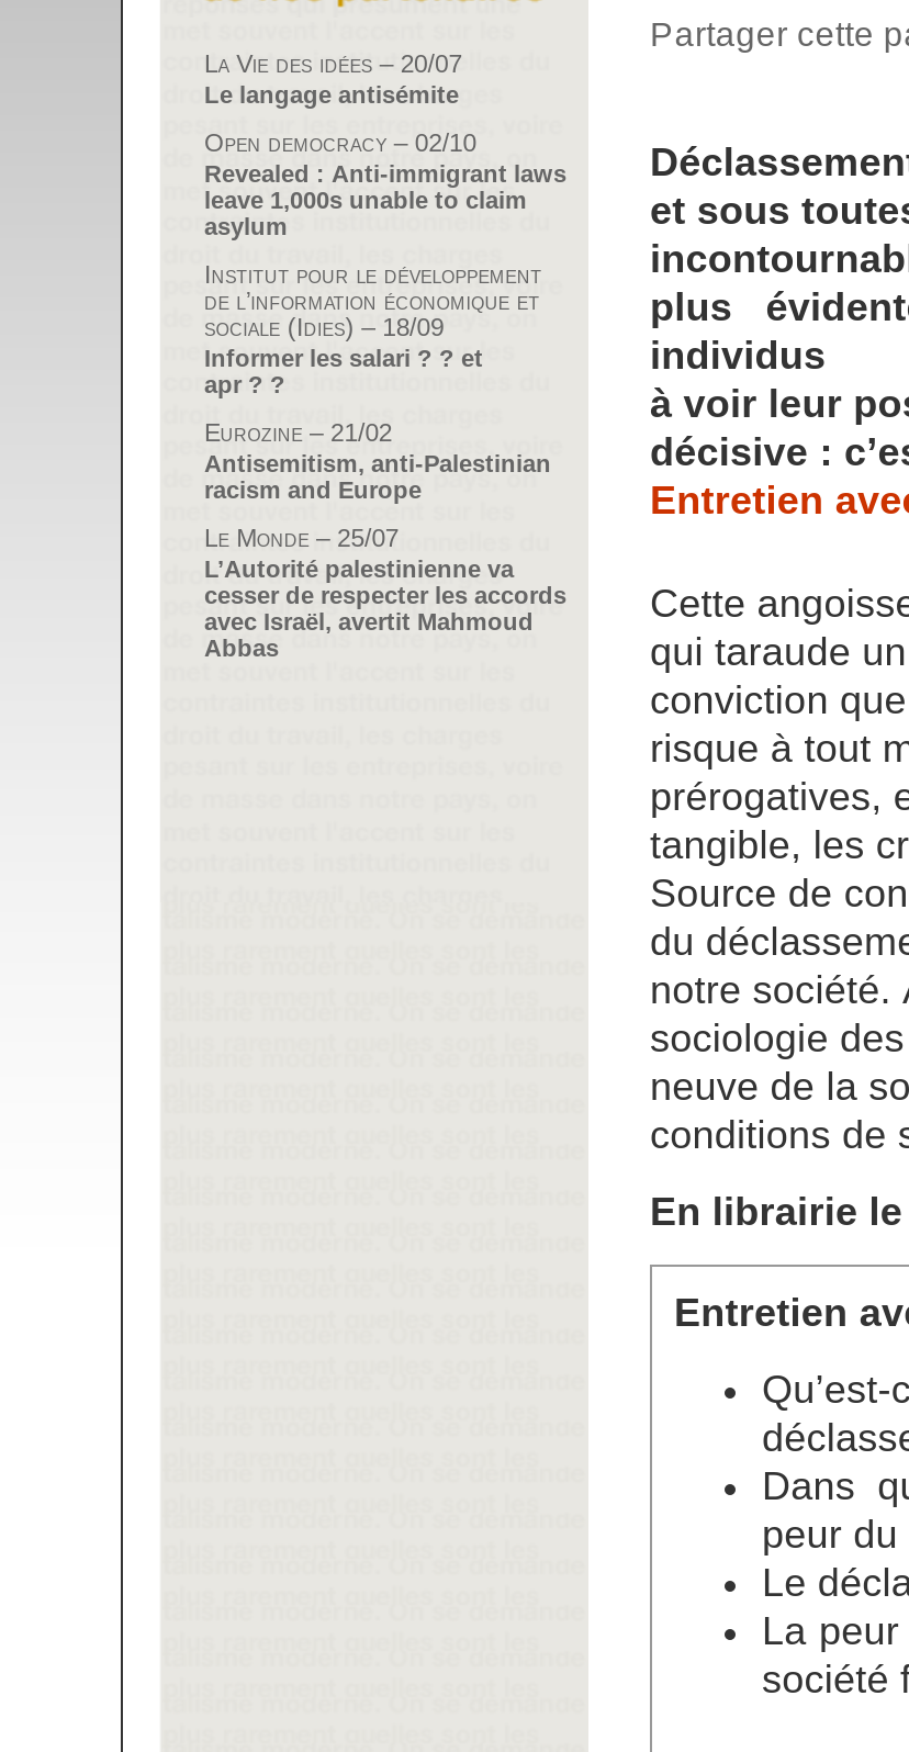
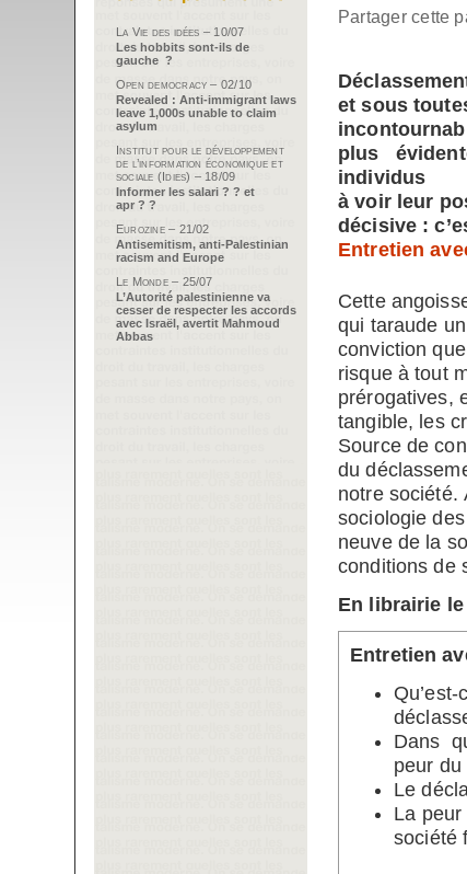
[204,50,462,108] La Vie des idées – 20/07 | Le langage antisémite -> [116,25,249,67] La Vie des idées – 10/07 | Les hobbits sont-ils de | gauche ?

